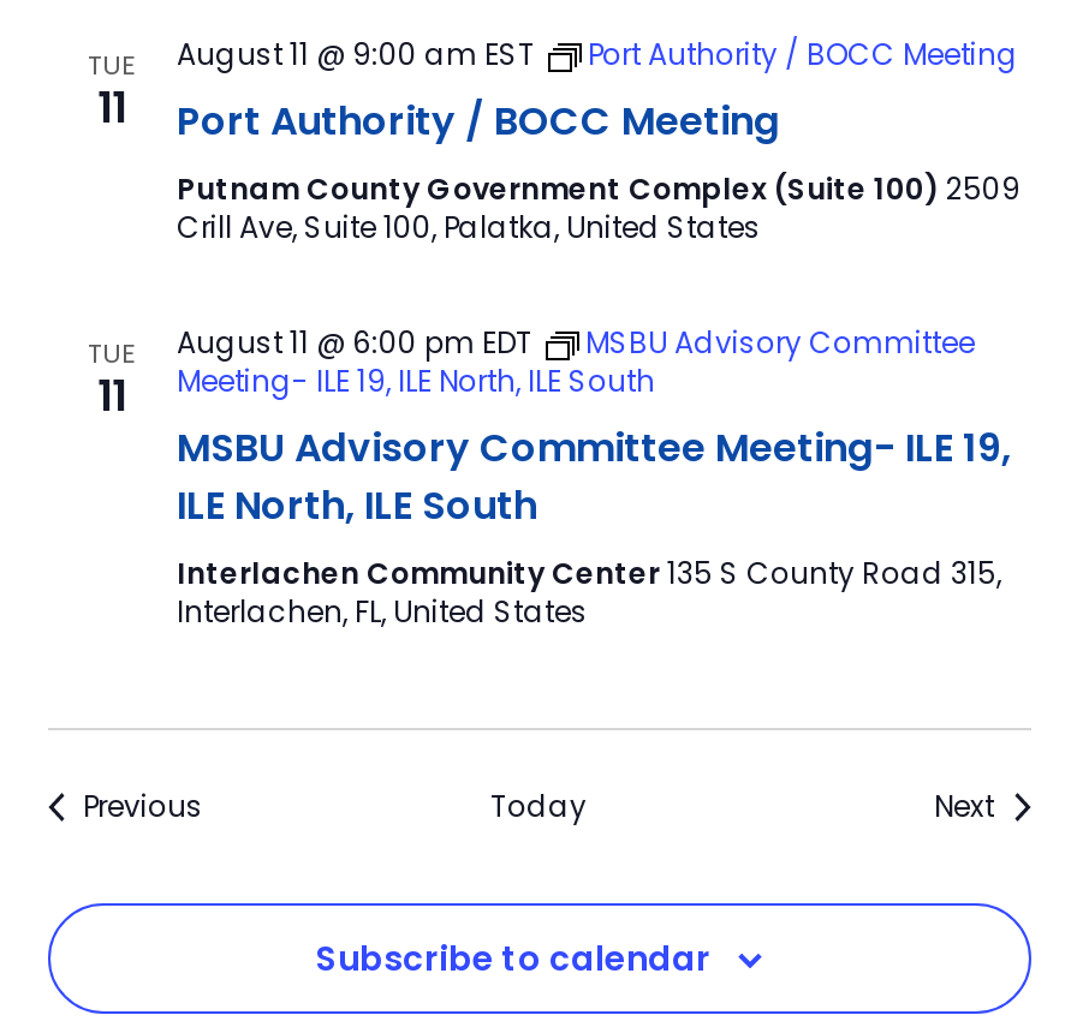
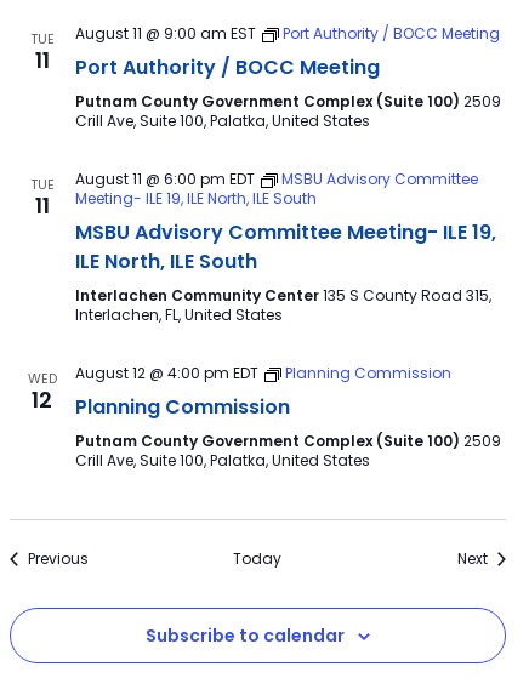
none -> [27,369,56,415] WED | 12
none -> [75,363,500,471] August 12 @ 4:00 pm EDT | Planning Commission | Planning Commission | Putnam County Government Complex (Suite 100) 2509 | Crill Ave, Suite 100, Palatka, United States

